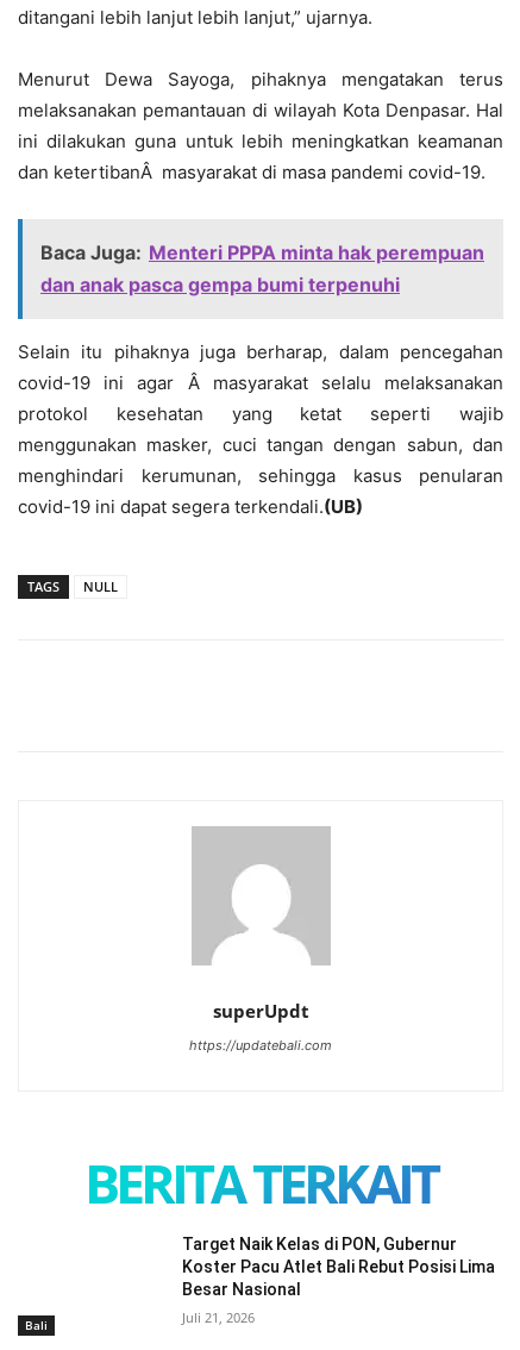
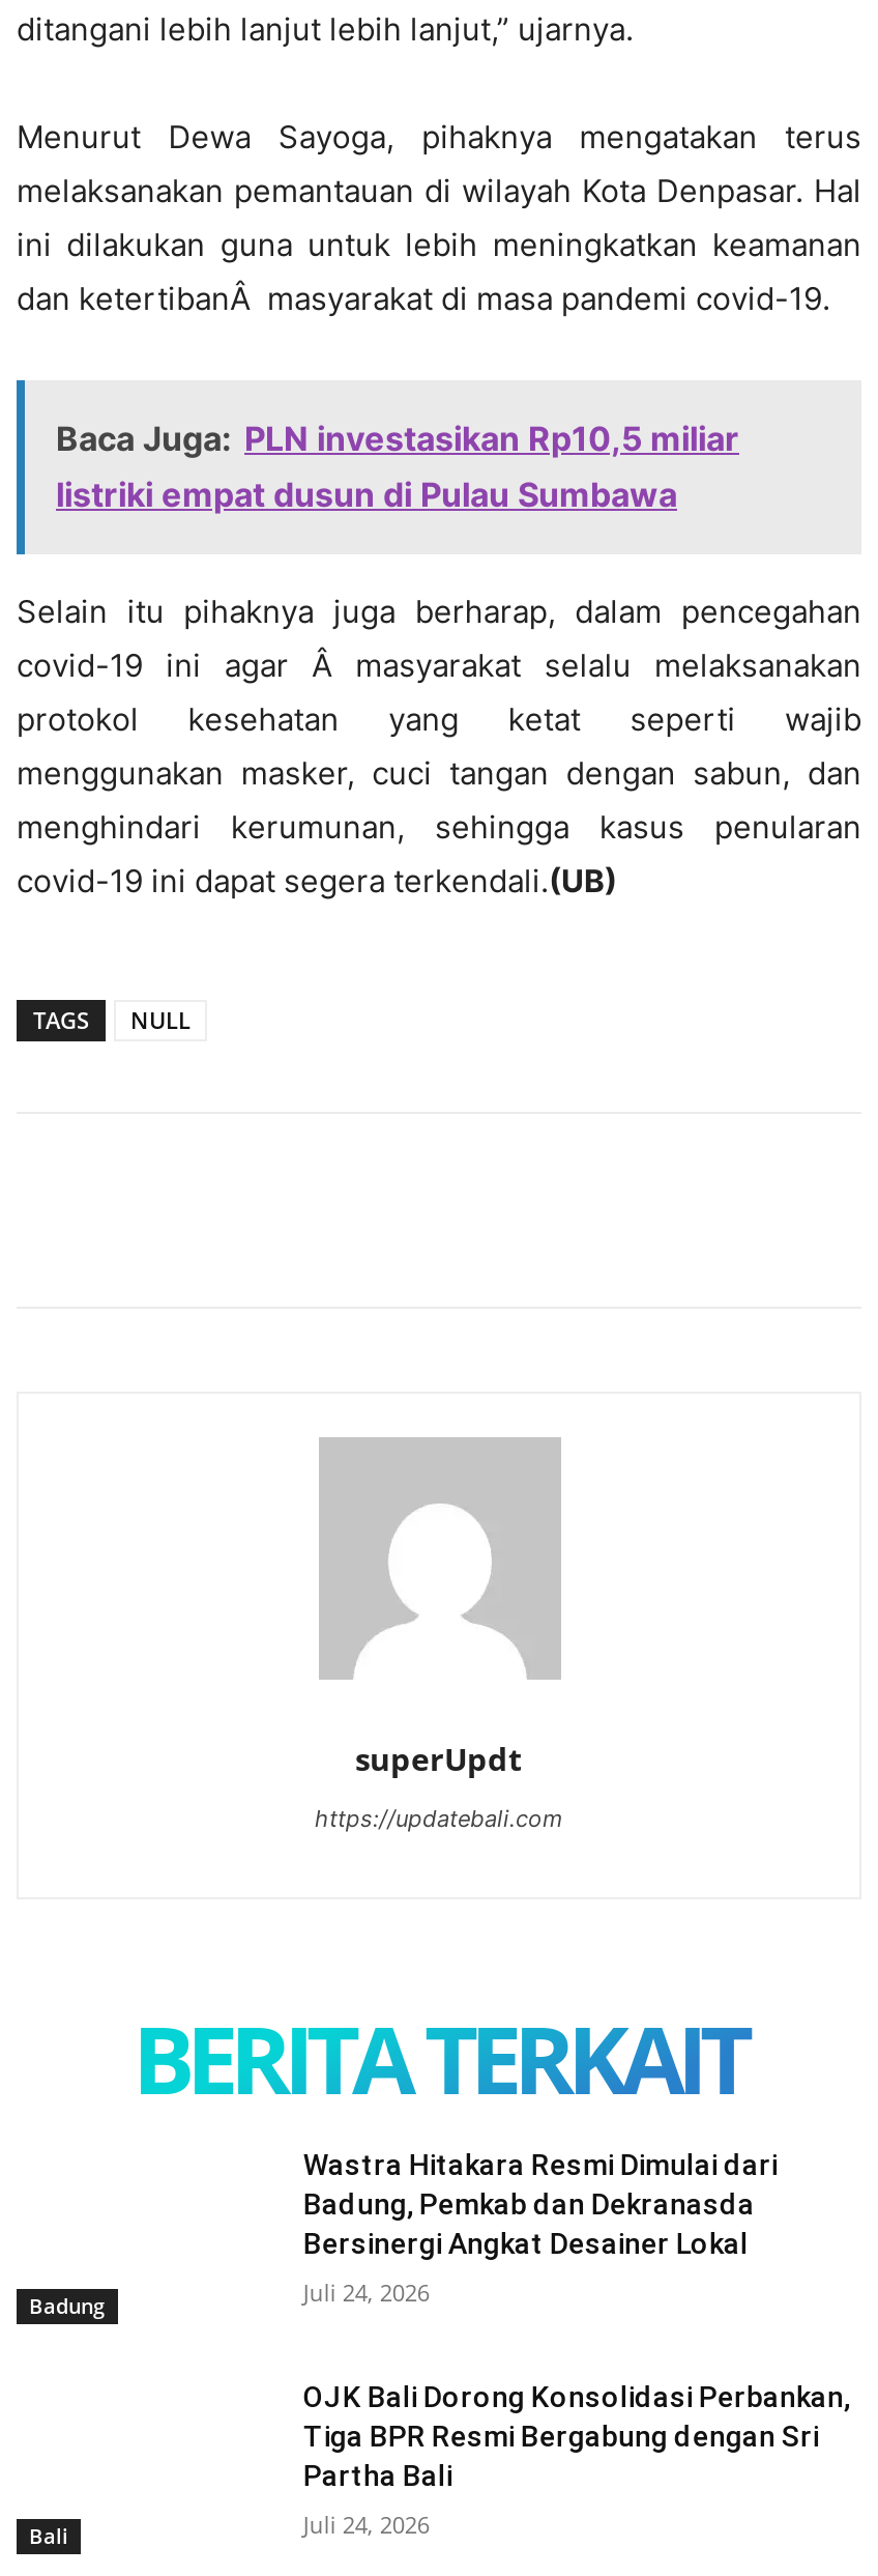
[40,240,484,296] Baca Juga: Menteri PPPA minta hak perempuan | dan anak pasca gempa bumi terpenuhi -> [56,418,739,515] Baca Juga: PLN investasikan Rp10,5 miliar | listriki empat dusun di Pulau Sumbawa
none -> [29,2290,106,2319] Badung
none -> [303,2148,777,2308] Wastra Hitakara Resmi Dimulai dari | Badung, Pemkab dan Dekranasda | Bersinergi Angkat Desainer Lokal | Juli 24, 2026
[183,1235,495,1299] Target Naik Kelas di PON, Gubernur | Koster Pacu Atlet Bali Rebut Posisi Lima | Besar Nasional -> [303,2379,850,2491] OJK Bali Dorong Konsolidasi Perbankan, | Tiga BPR Resmi Bergabung dengan Sri | Partha Bali
[183,1308,255,1326] Juli 21, 2026 -> [303,2508,429,2539] Juli 24, 2026

